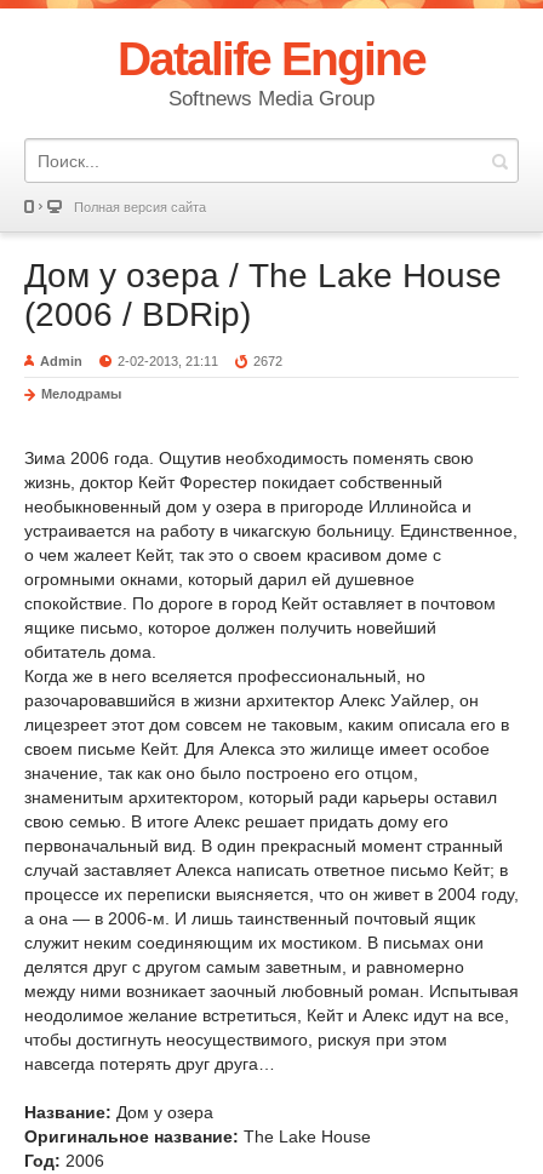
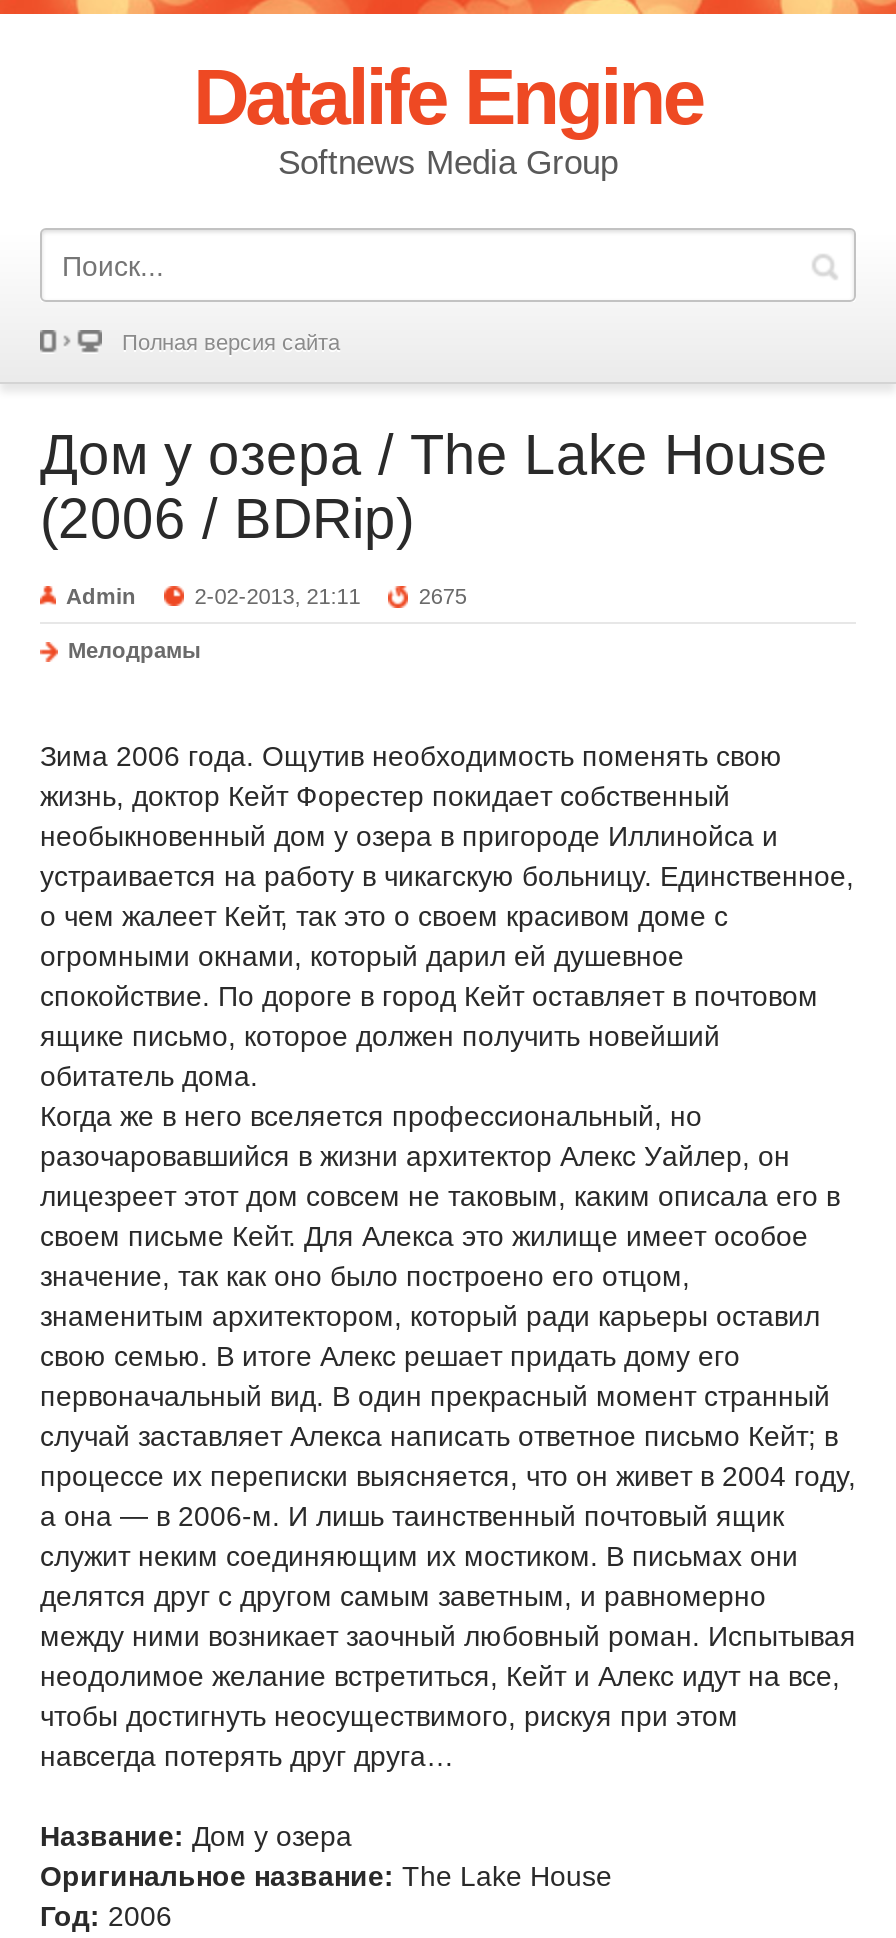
[254,354,283,368] 2672 -> [419,584,467,608] 2675

